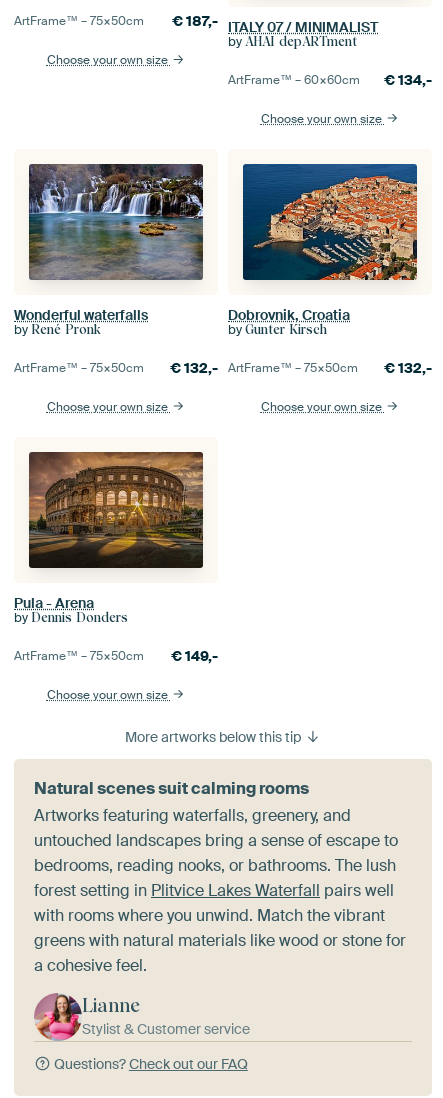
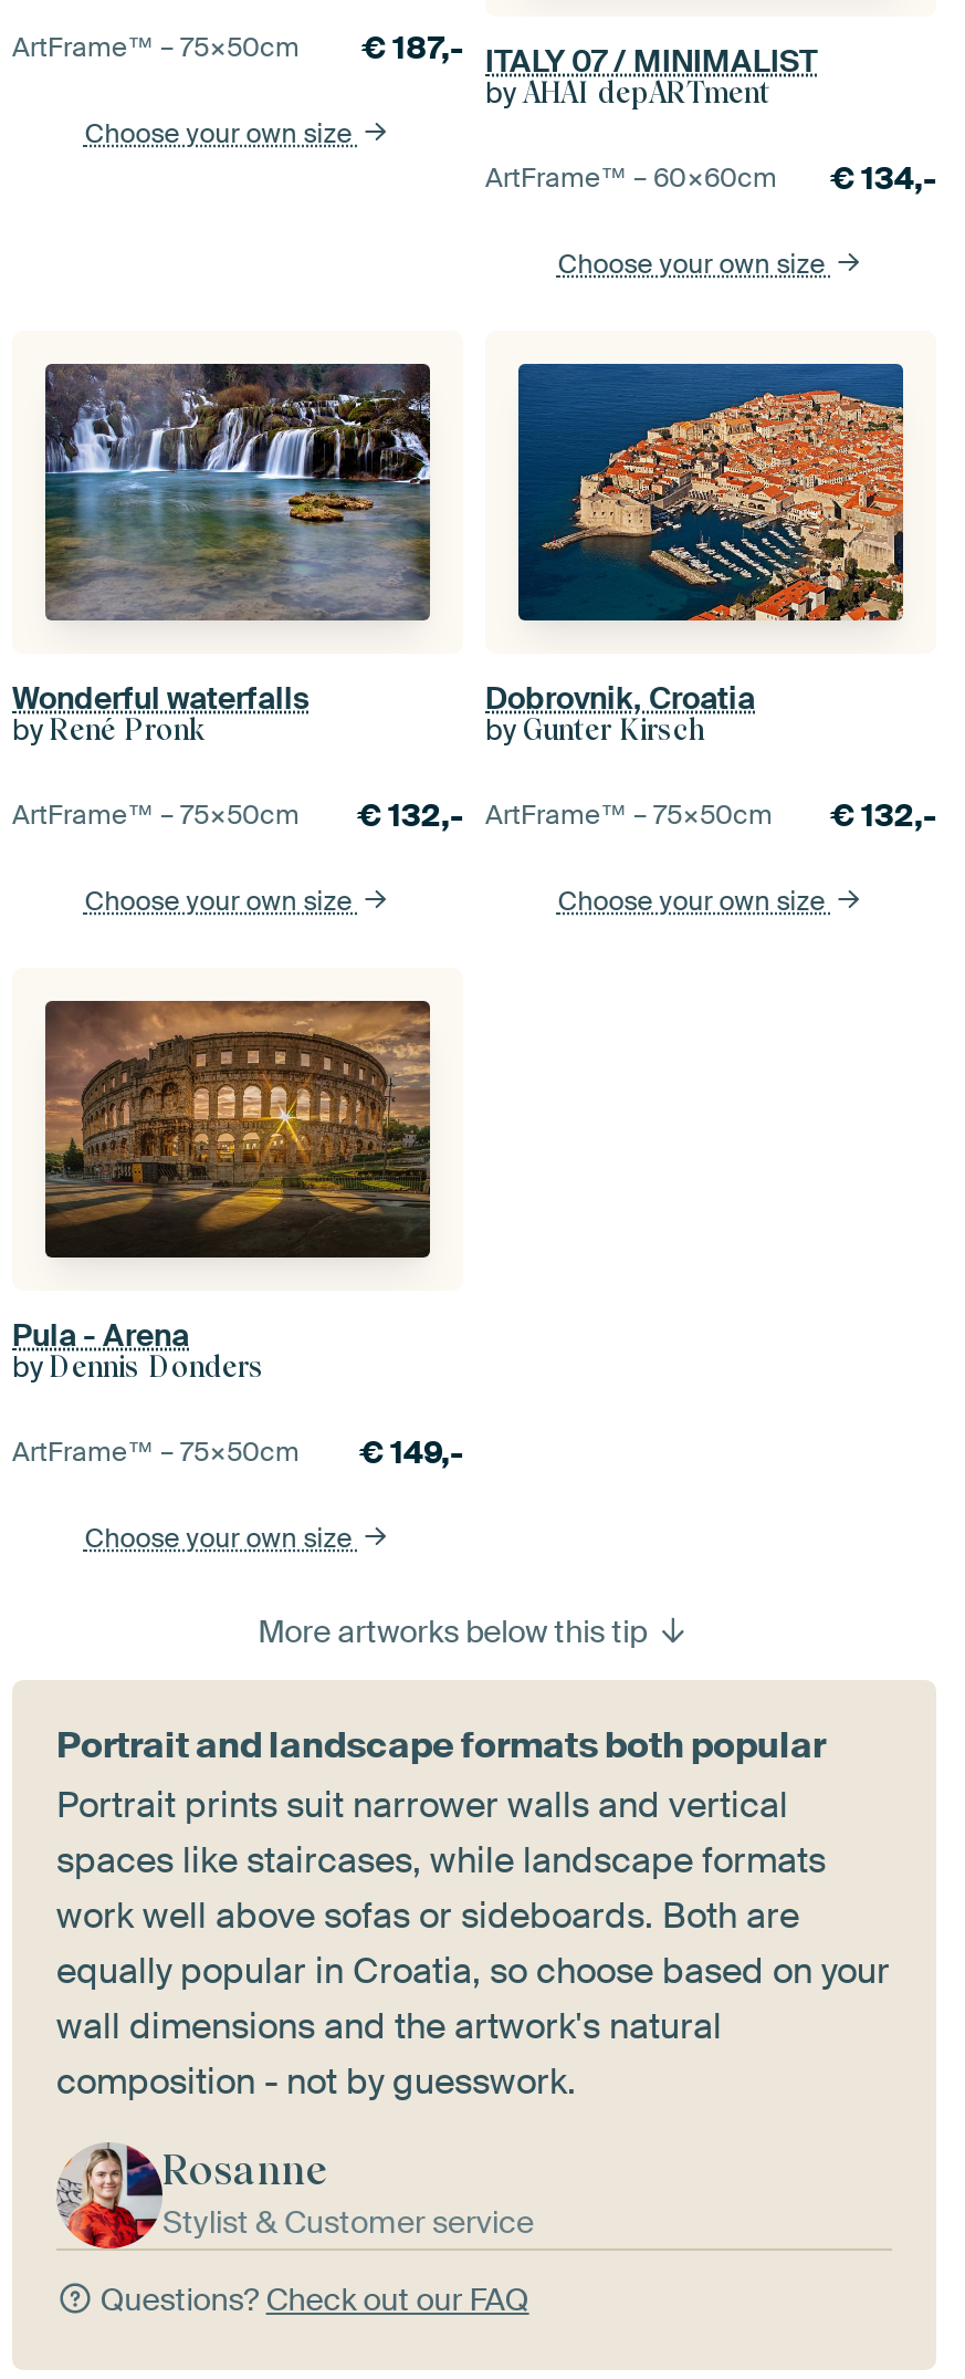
[34,778,406,976] Natural scenes suit calming rooms | Artworks featuring waterfalls, greenery, and | untouched landscapes bring a sense of escape to | bedrooms, reading nooks, or bathrooms. The lush | forest setting in Plitvice Lakes Waterfall pairs well | with rooms where you unwind. Match the vibrant | greens with natural materials like wood or stone for | a cohesive feel. -> [56,1721,890,2104] Portrait and landscape formats both popular | Portrait prints suit narrower walls and vertical | spaces like staircases, while landscape formats | work well above sofas or sideboards. Both are | equally popular in Croatia, so choose based on your | wall dimensions and the artwork's natural | composition - not by guesswork.
[35,994,140,1041] [image] | Lianne -> [59,2144,328,2250] [image] | Rosanne

